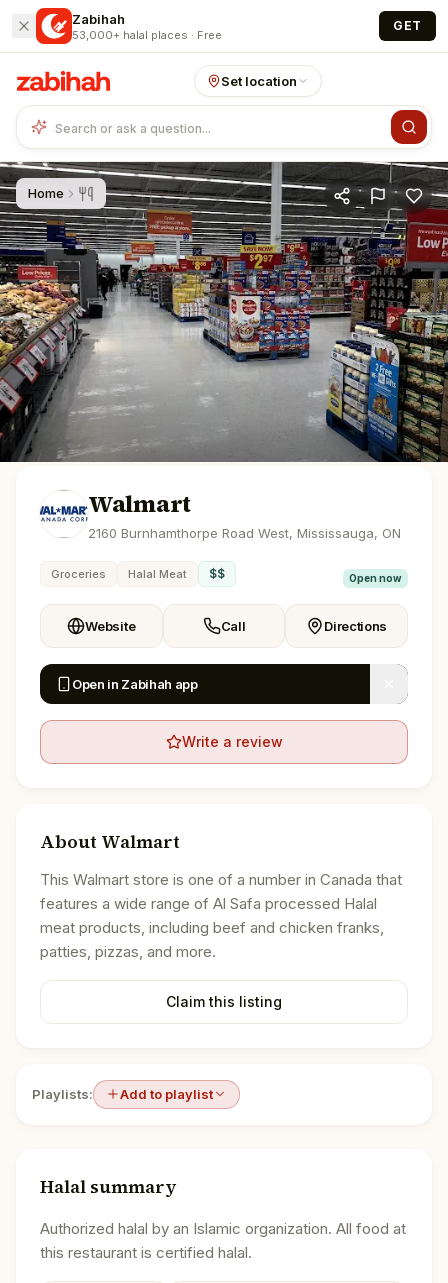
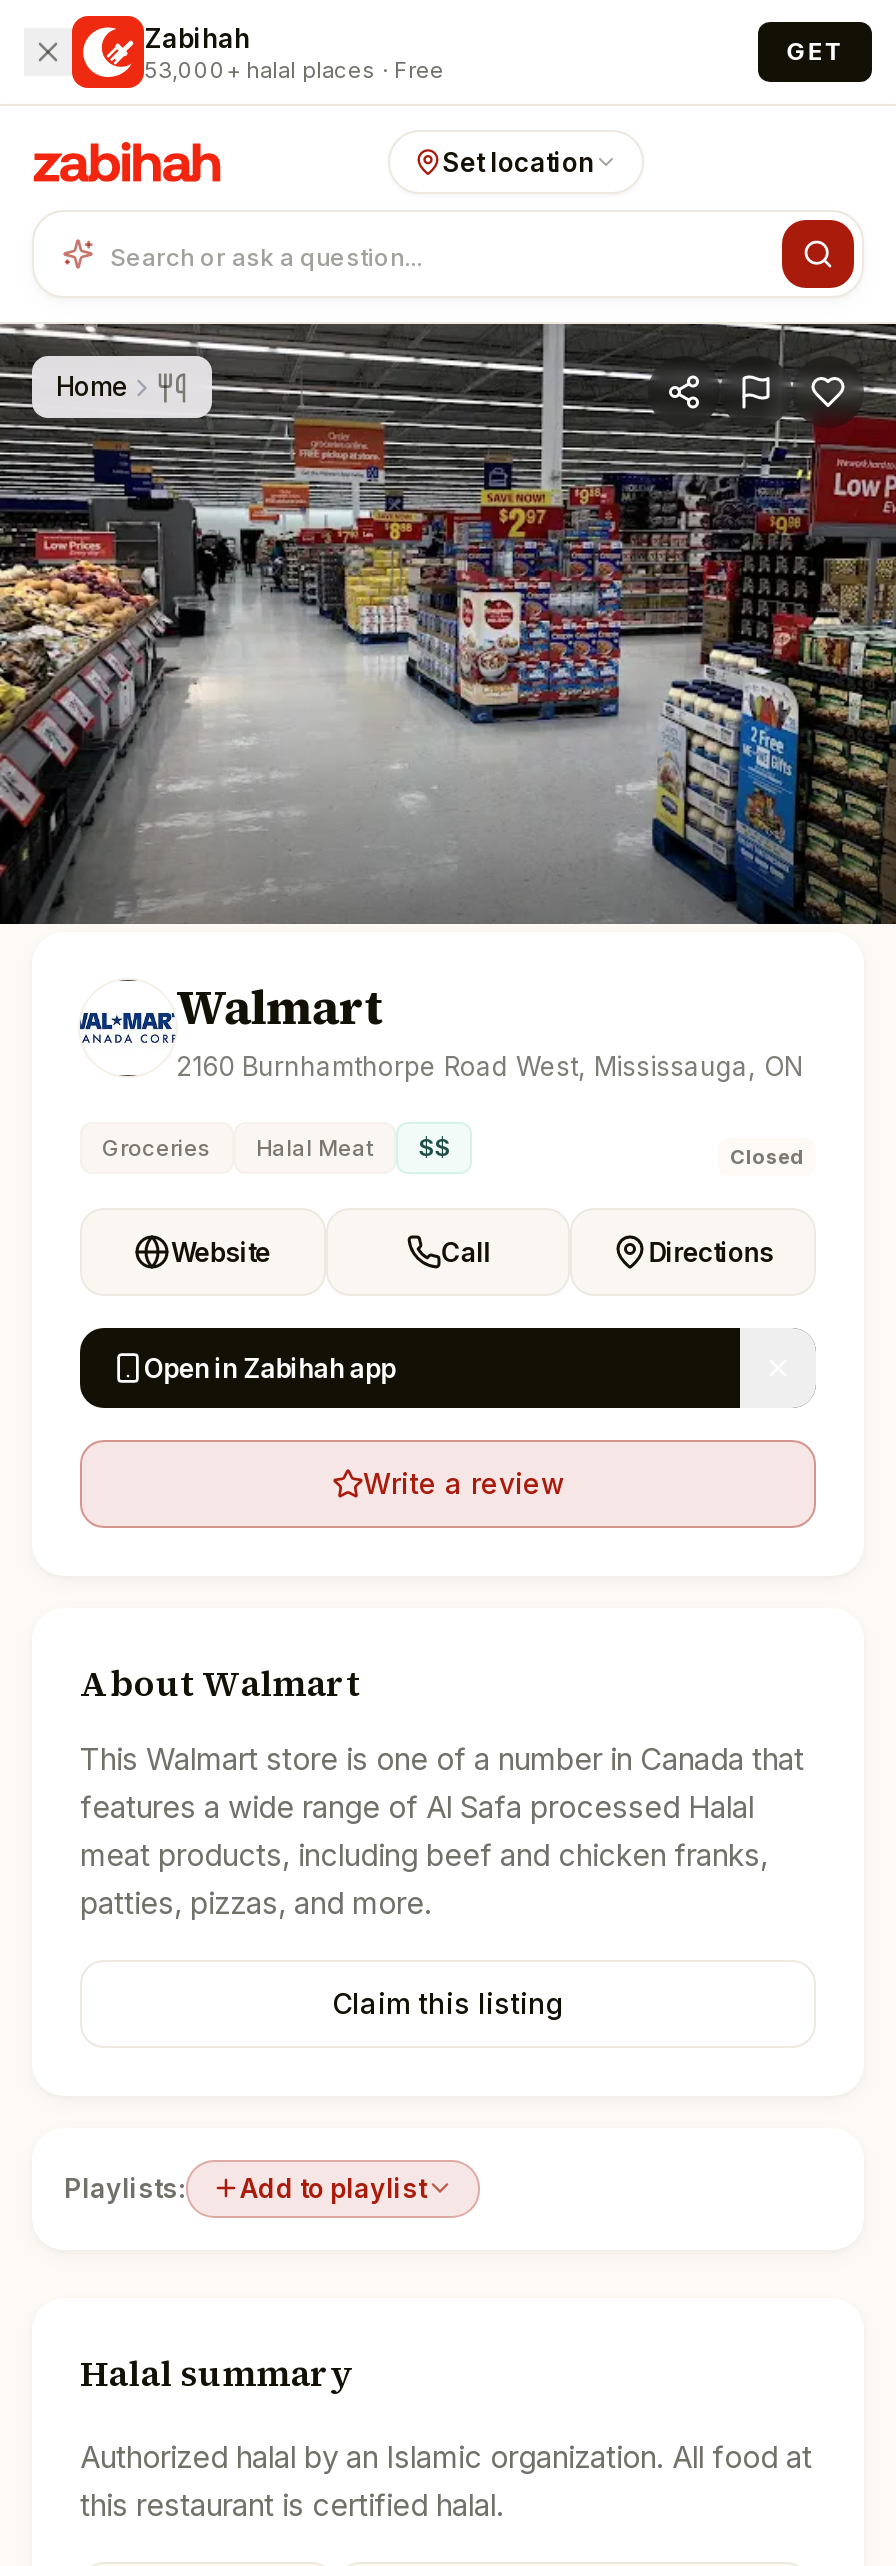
[349,571,402,583] Open now -> [730,1143,804,1167] Closed

